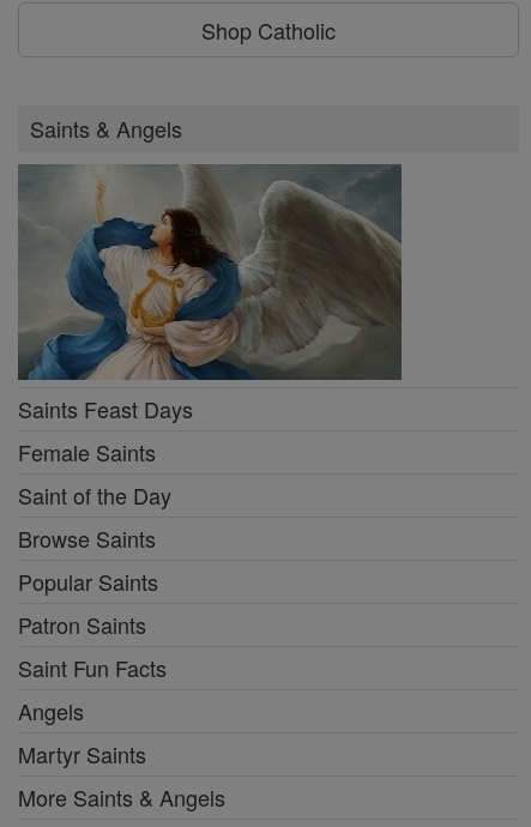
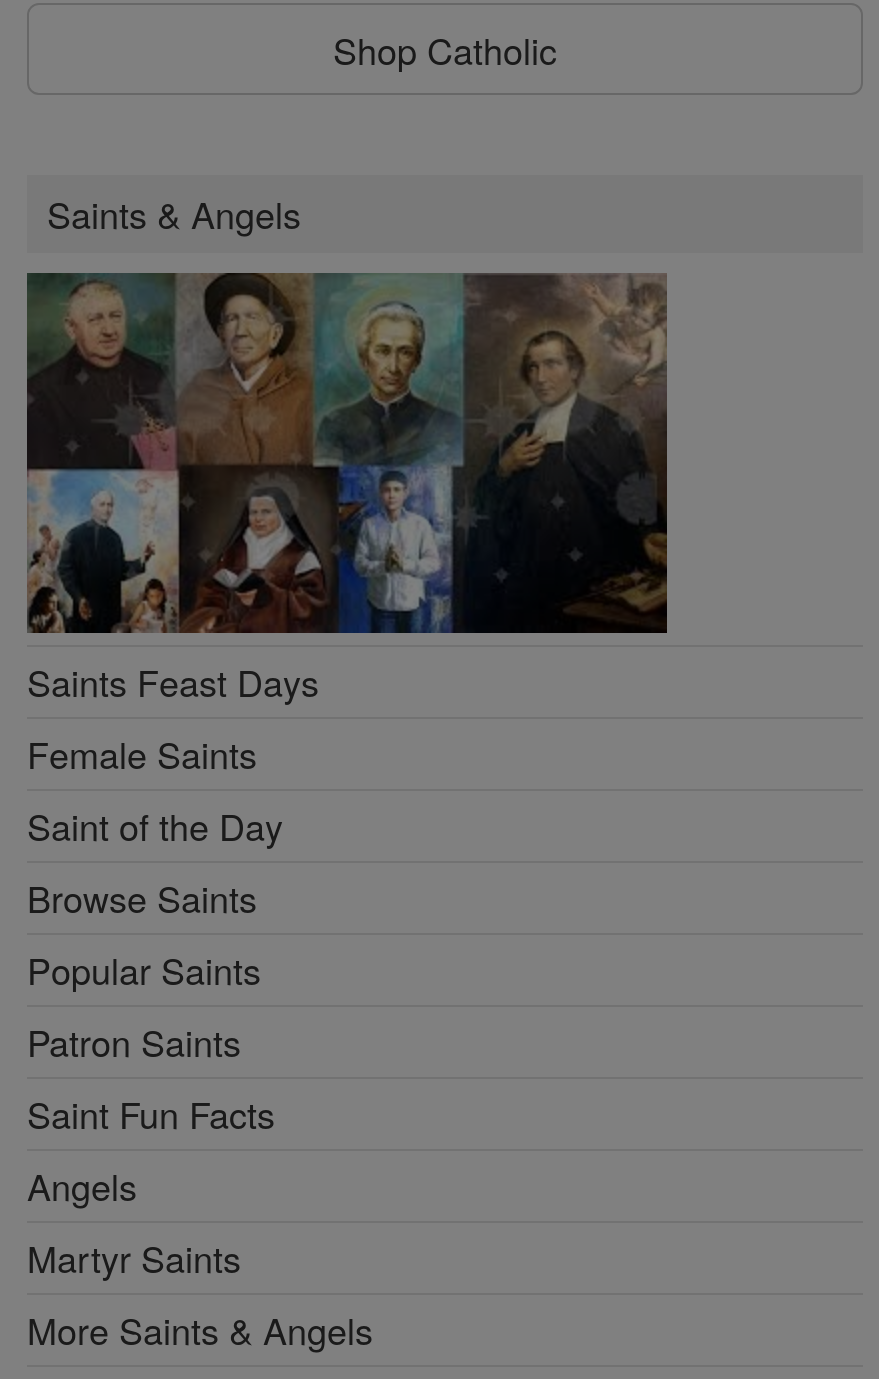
[18,164,403,381] [image] -> [27,271,669,635] [image]

